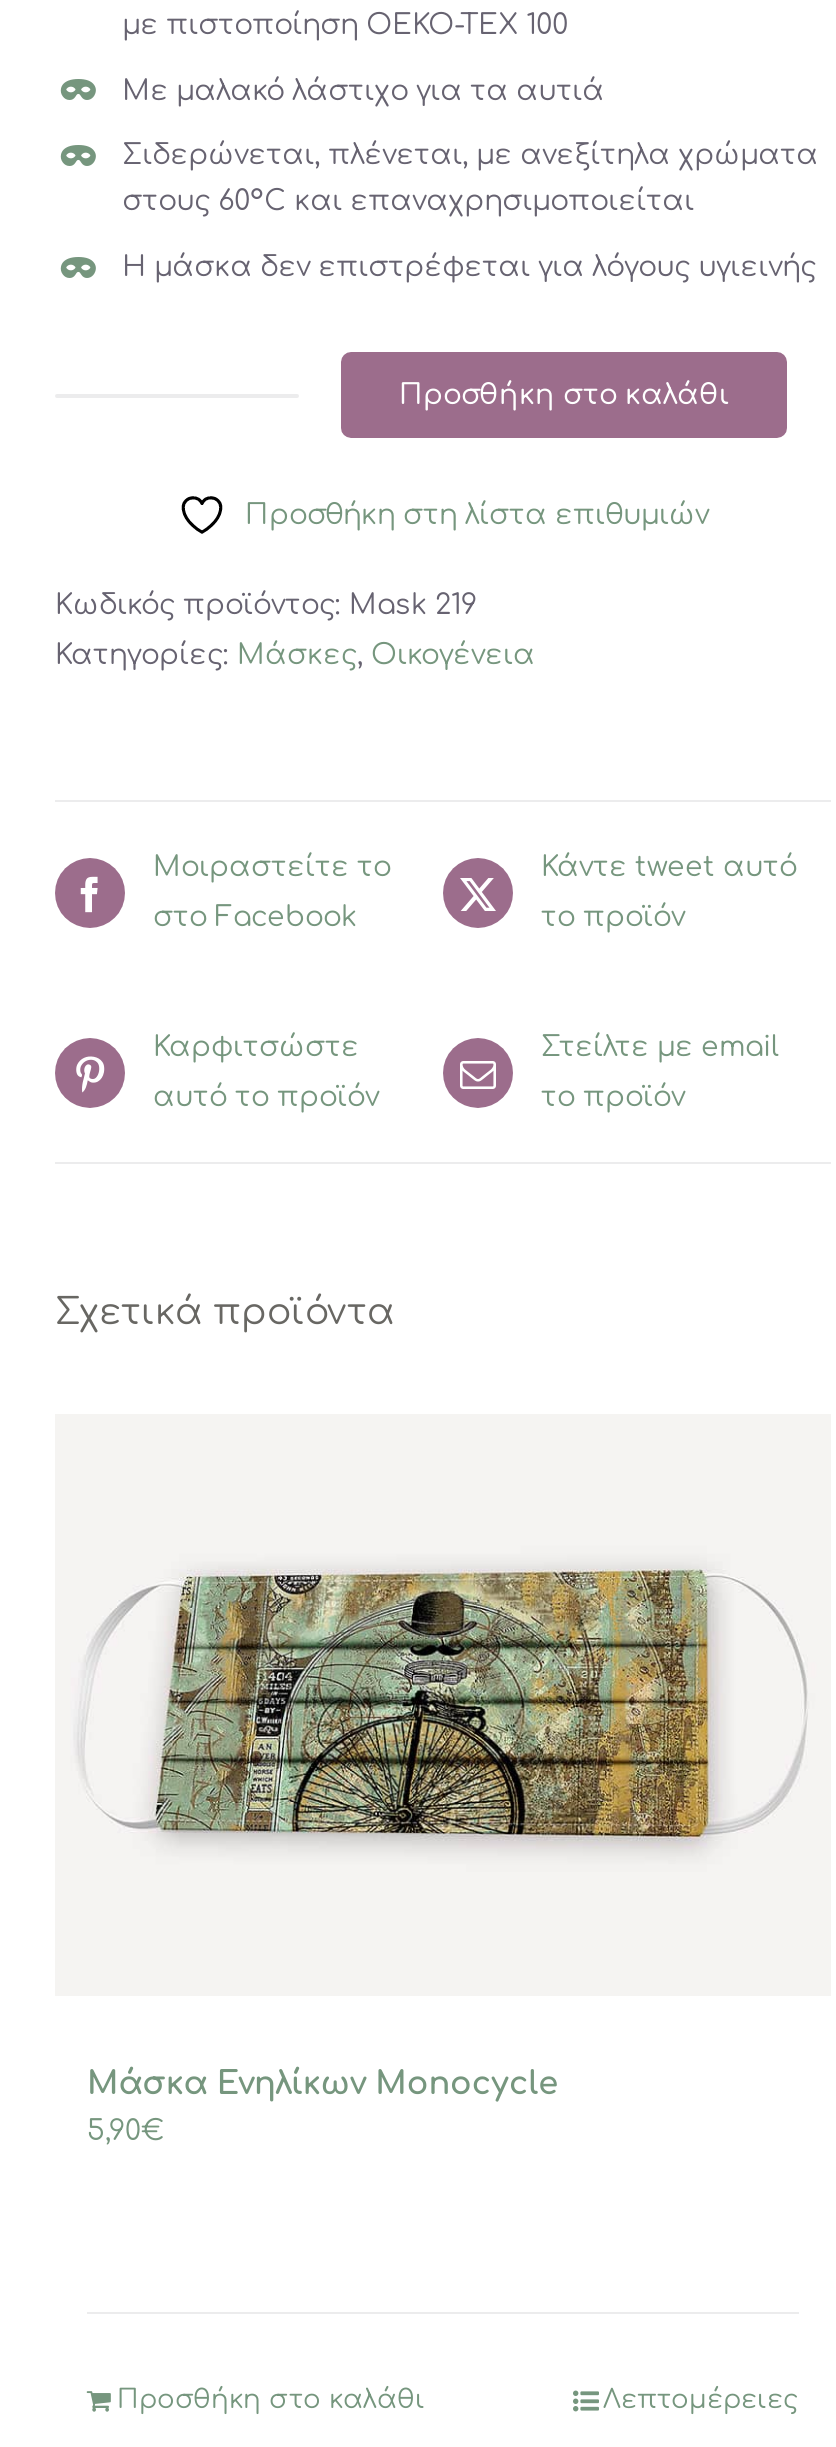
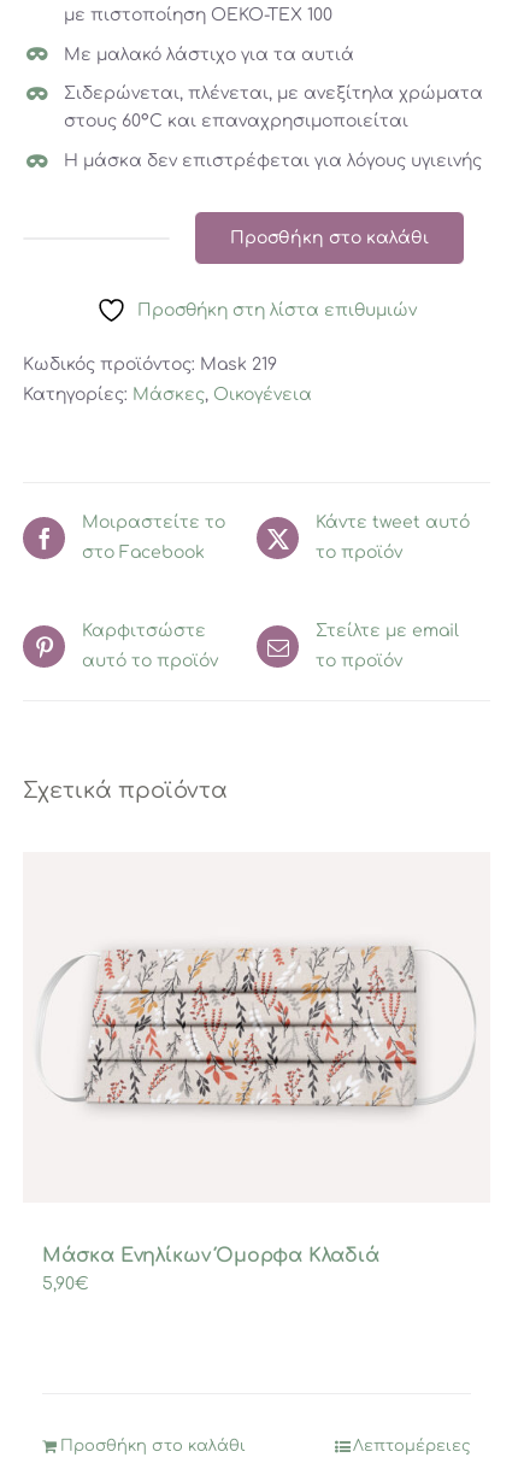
[155,1570,709,1838] [image] -> [84,946,417,1107] [image]
[87,2065,558,2101] Μάσκα Ενηλίκων Monocycle -> [42,1244,379,1266] Μάσκα Ενηλίκων Όμορφα Κλαδιά

